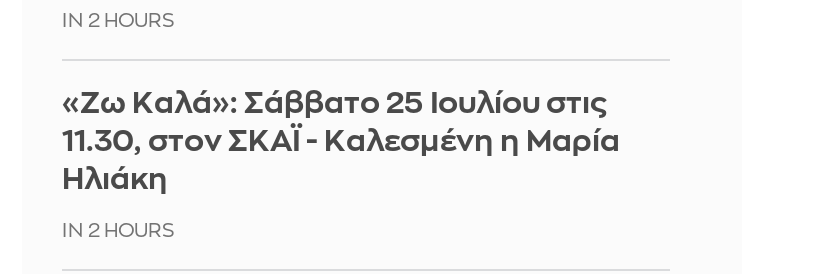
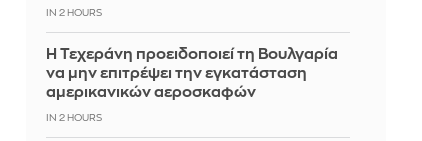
[62,89,620,195] «Ζω Καλά»: Σάββατο 25 Ιουλίου στις | 11.30, στον ΣΚΑΪ - Καλεσμένη η Μαρία | Ηλιάκη -> [46,47,338,100] Η Τεχεράνη προειδοποιεί τη Βουλγαρία | να μην επιτρέψει την εγκατάσταση | αμερικανικών αεροσκαφών

